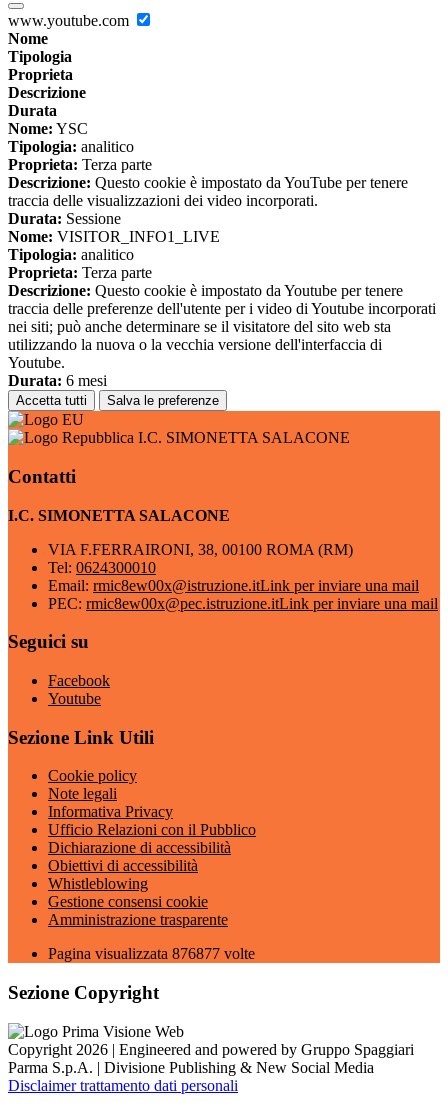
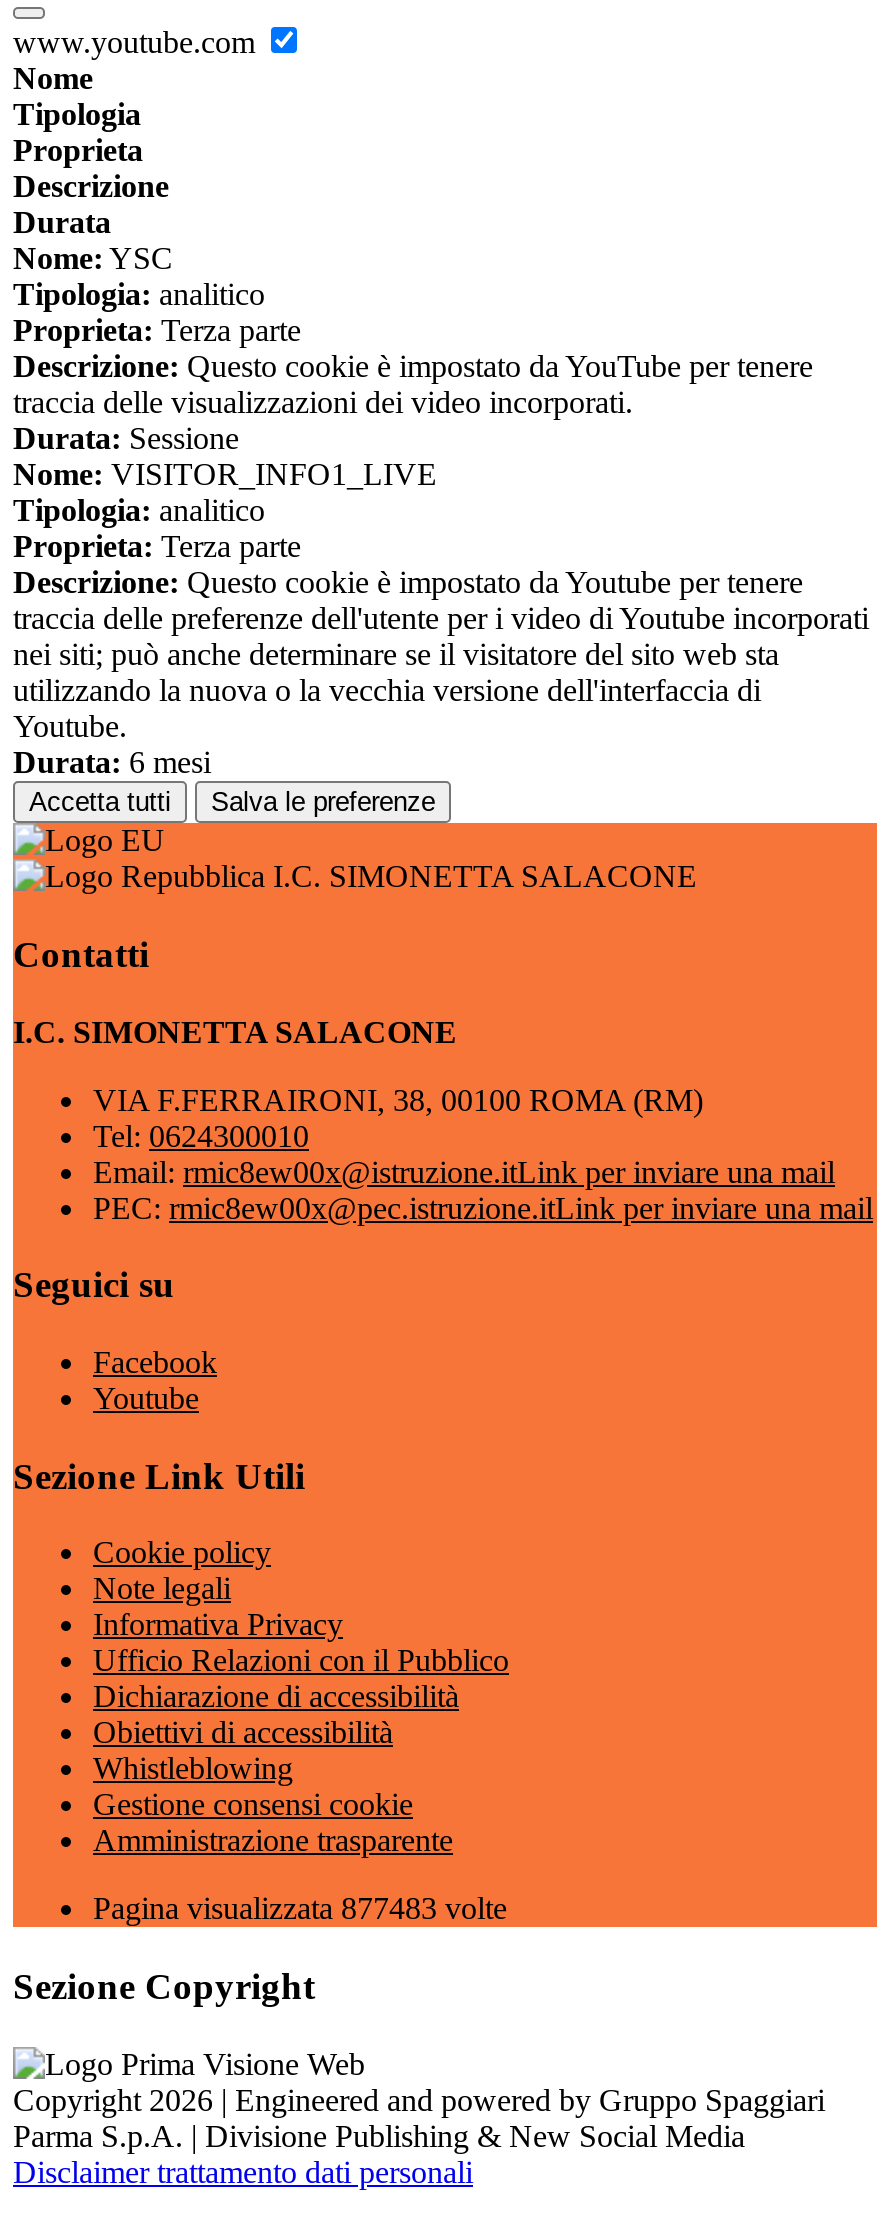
[48,945,255,962] Pagina visualizzata 876877 volte -> [93,1892,507,1926] Pagina visualizzata 877483 volte

